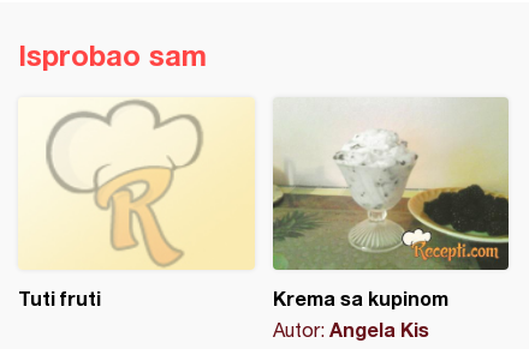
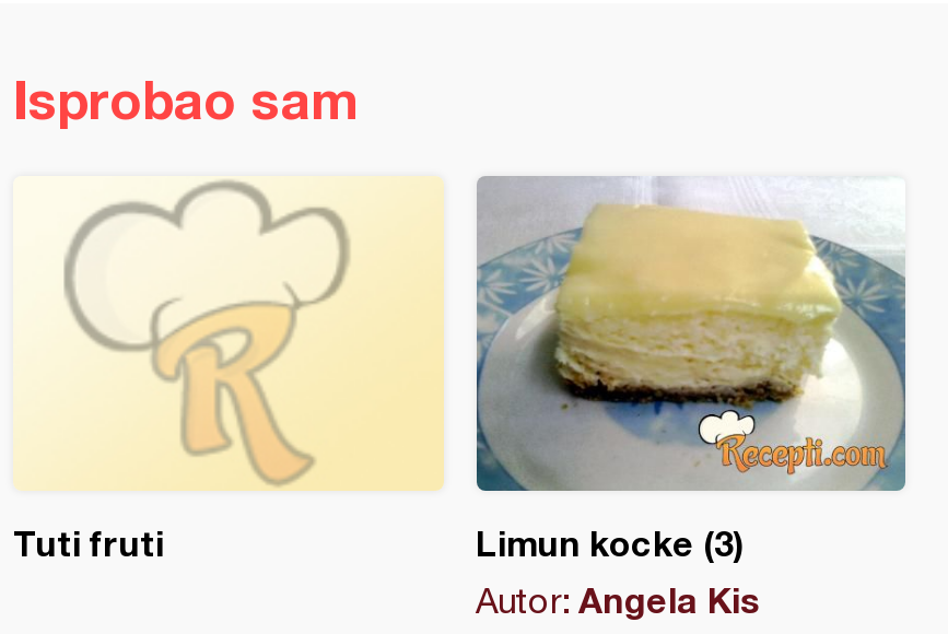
[272,97,510,309] [image] | Krema sa kupinom -> [475,176,908,563] [image] | Limun kocke (3)

